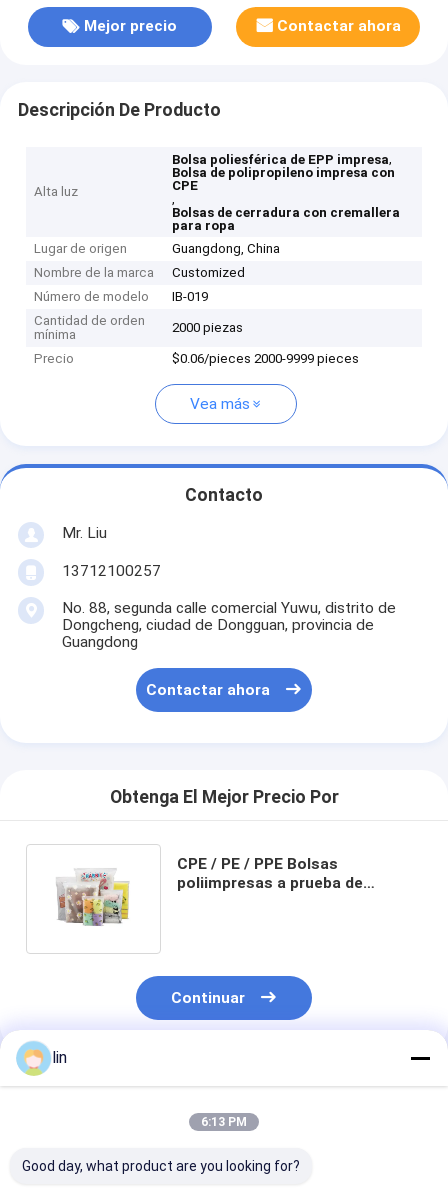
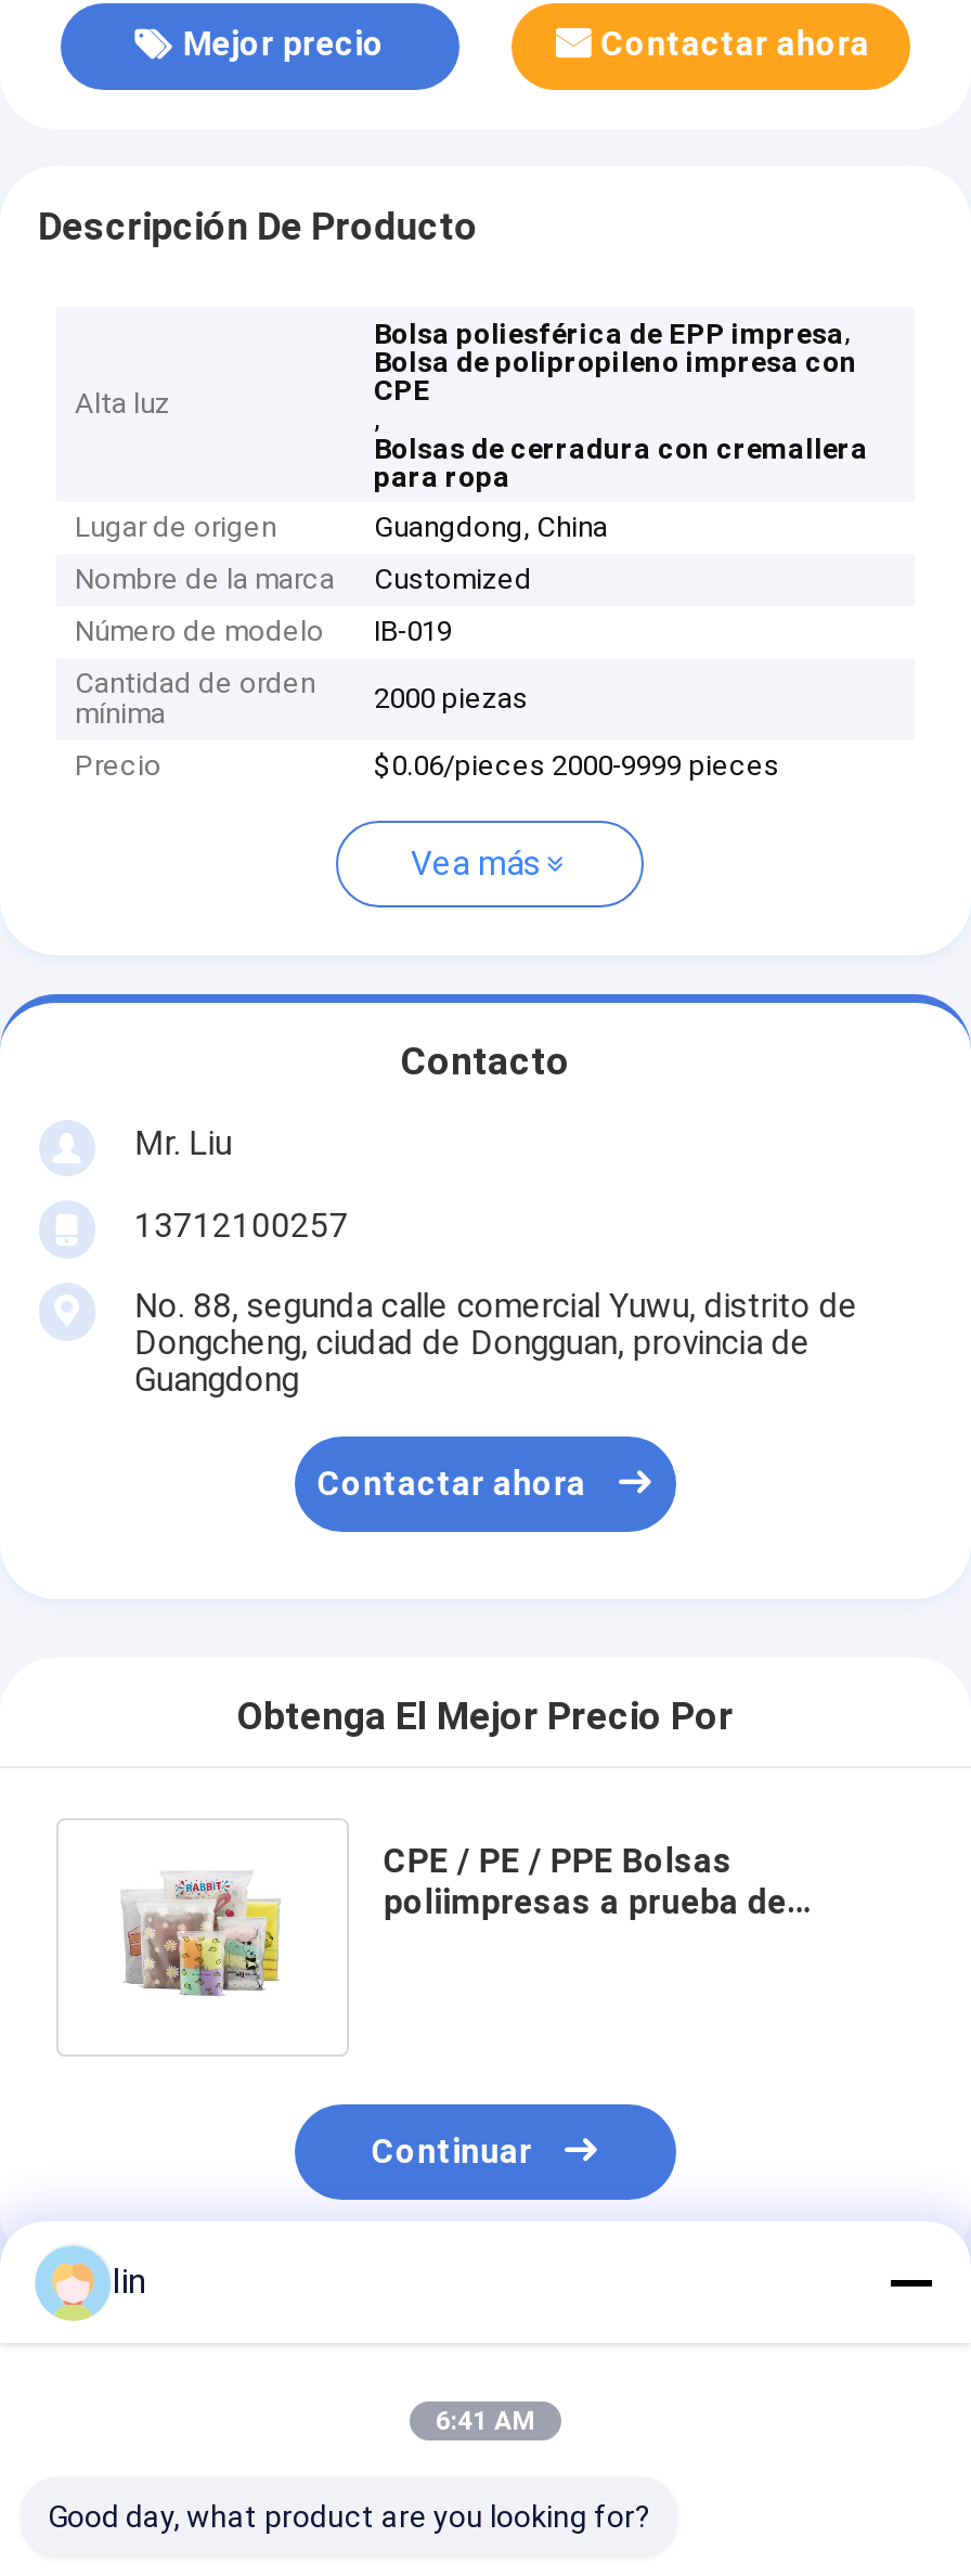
[201,1115,247,1129] 6:13 PM -> [436,2406,535,2436] 6:41 AM

